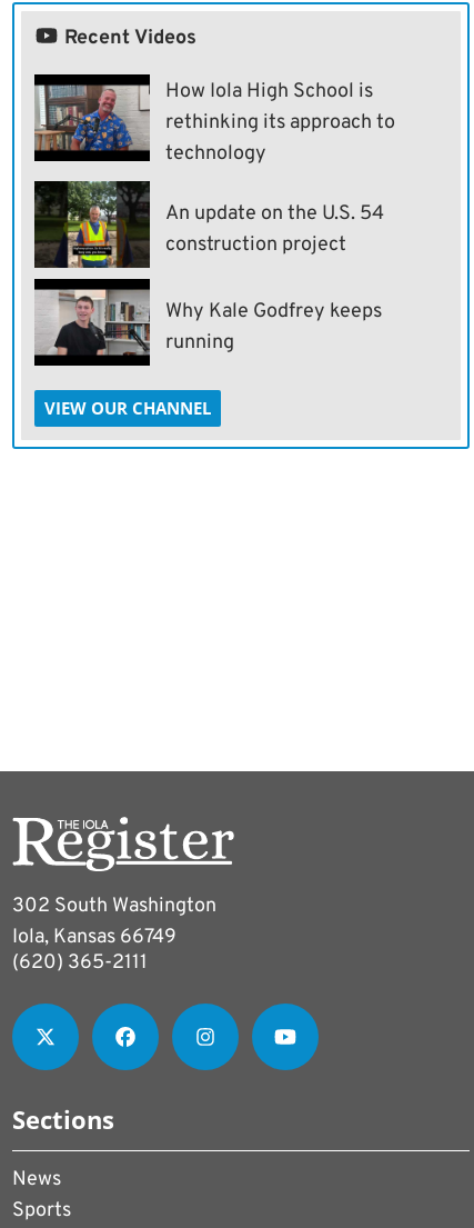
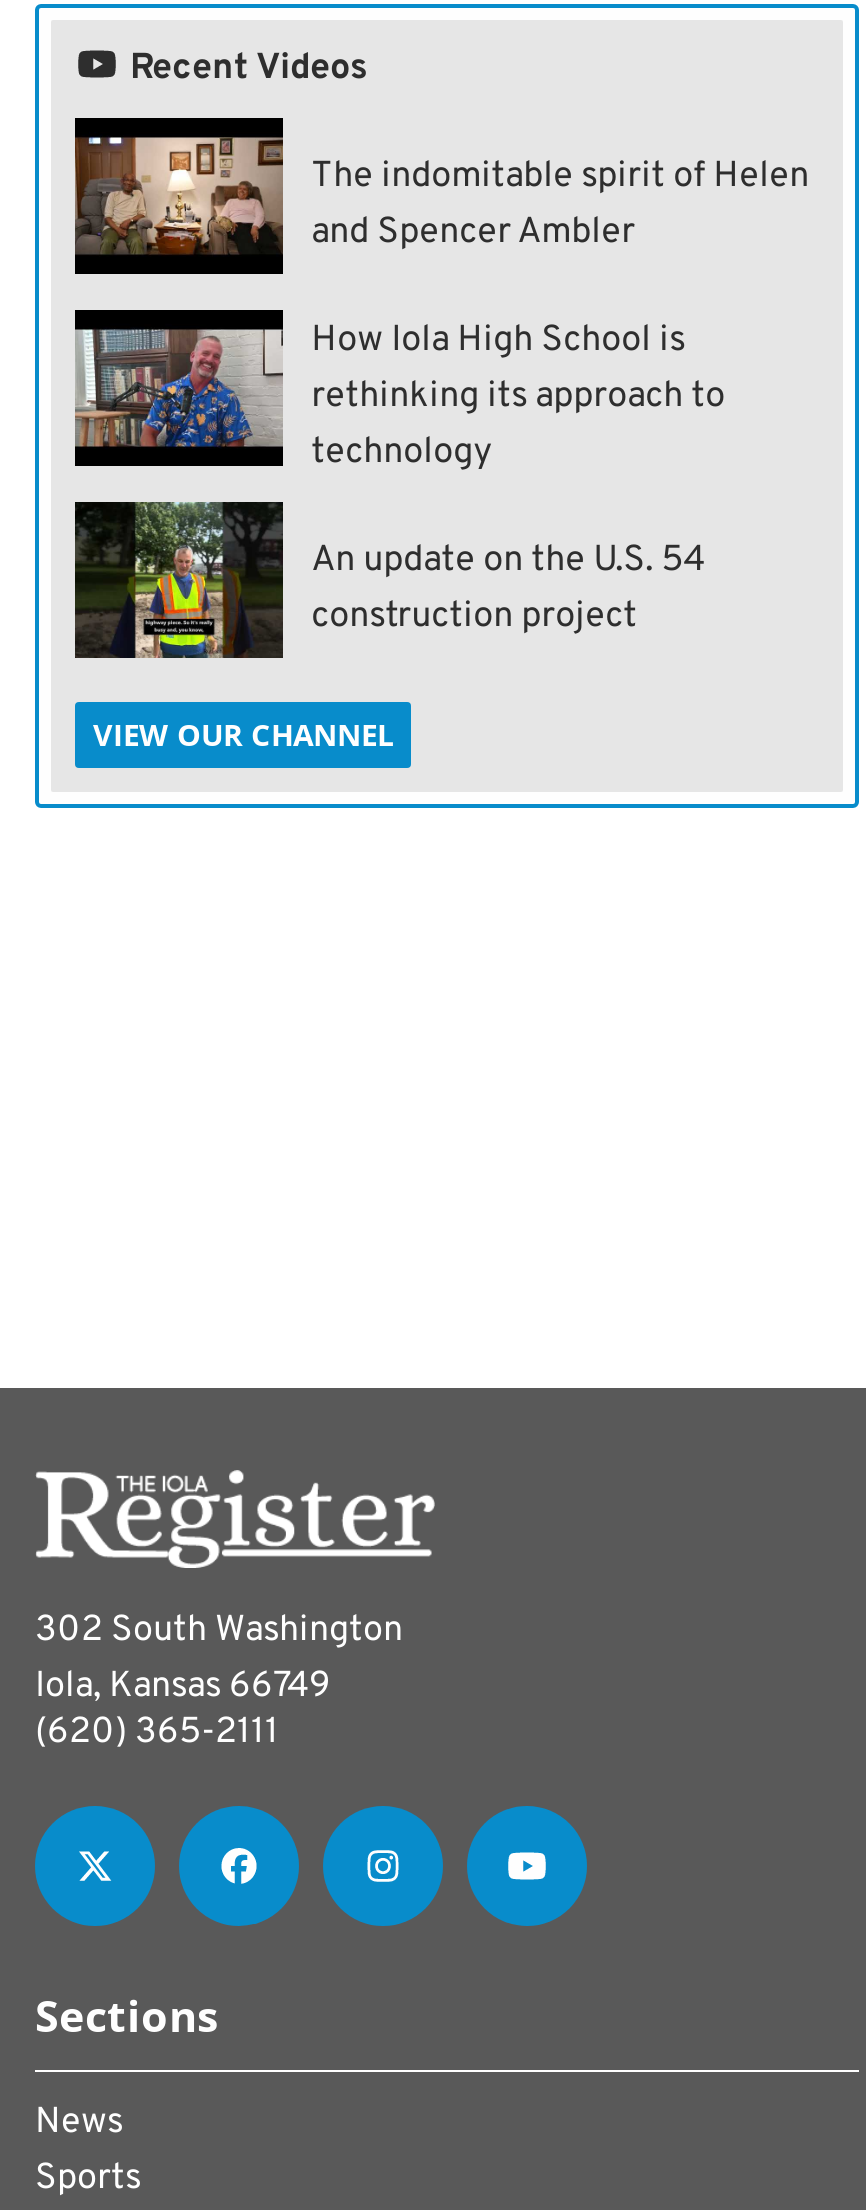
none -> [73,116,809,276] [image] | The indomitable spirit of Helen | and Spencer Ambler
moved [33,79,395,258] -> [73,319,725,641]: [image] | How Iola High School is | rethinking its approach to | technology | An update on the U.S. 54 | construction project
[34,278,382,366] [image] | Why Kale Godfrey keeps | running -> none

